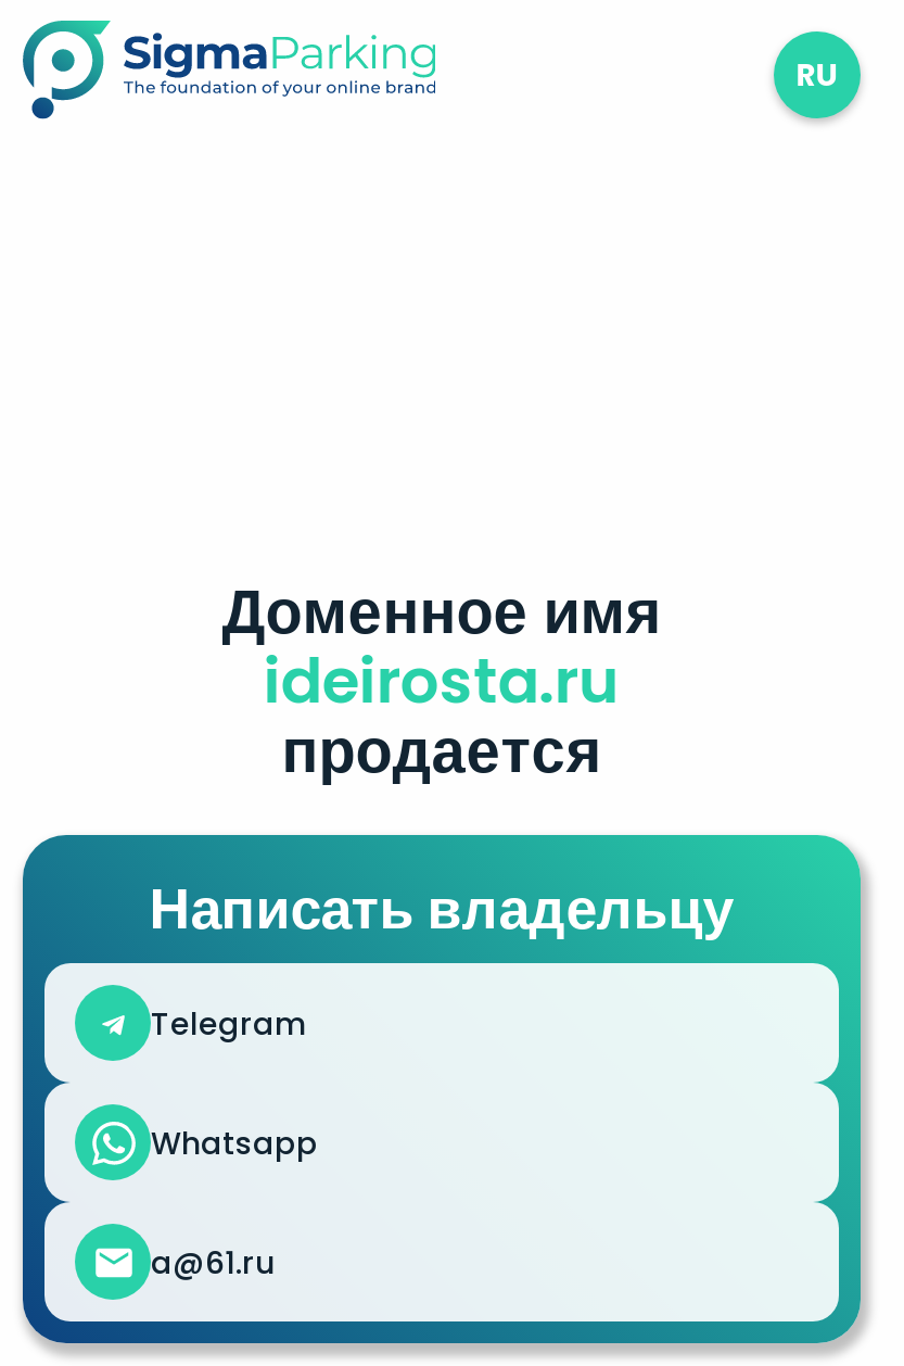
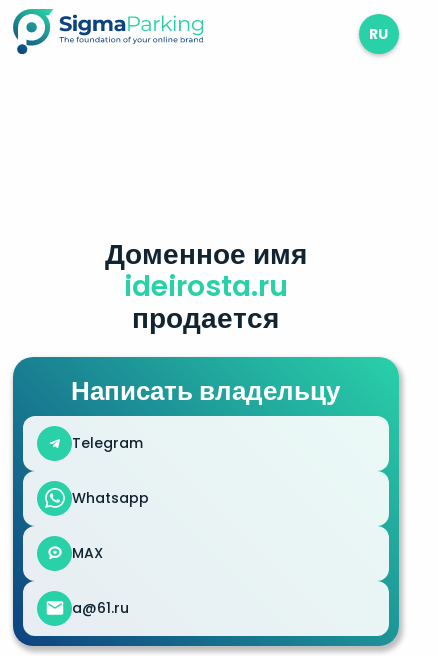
moved [149,568,733,1164] -> [71,234,340,508]: Доменное имя | ideirosta.ru | продается | Написать владельцу | Telegram | Whatsapp
none -> [72,543,103,563] MAX

